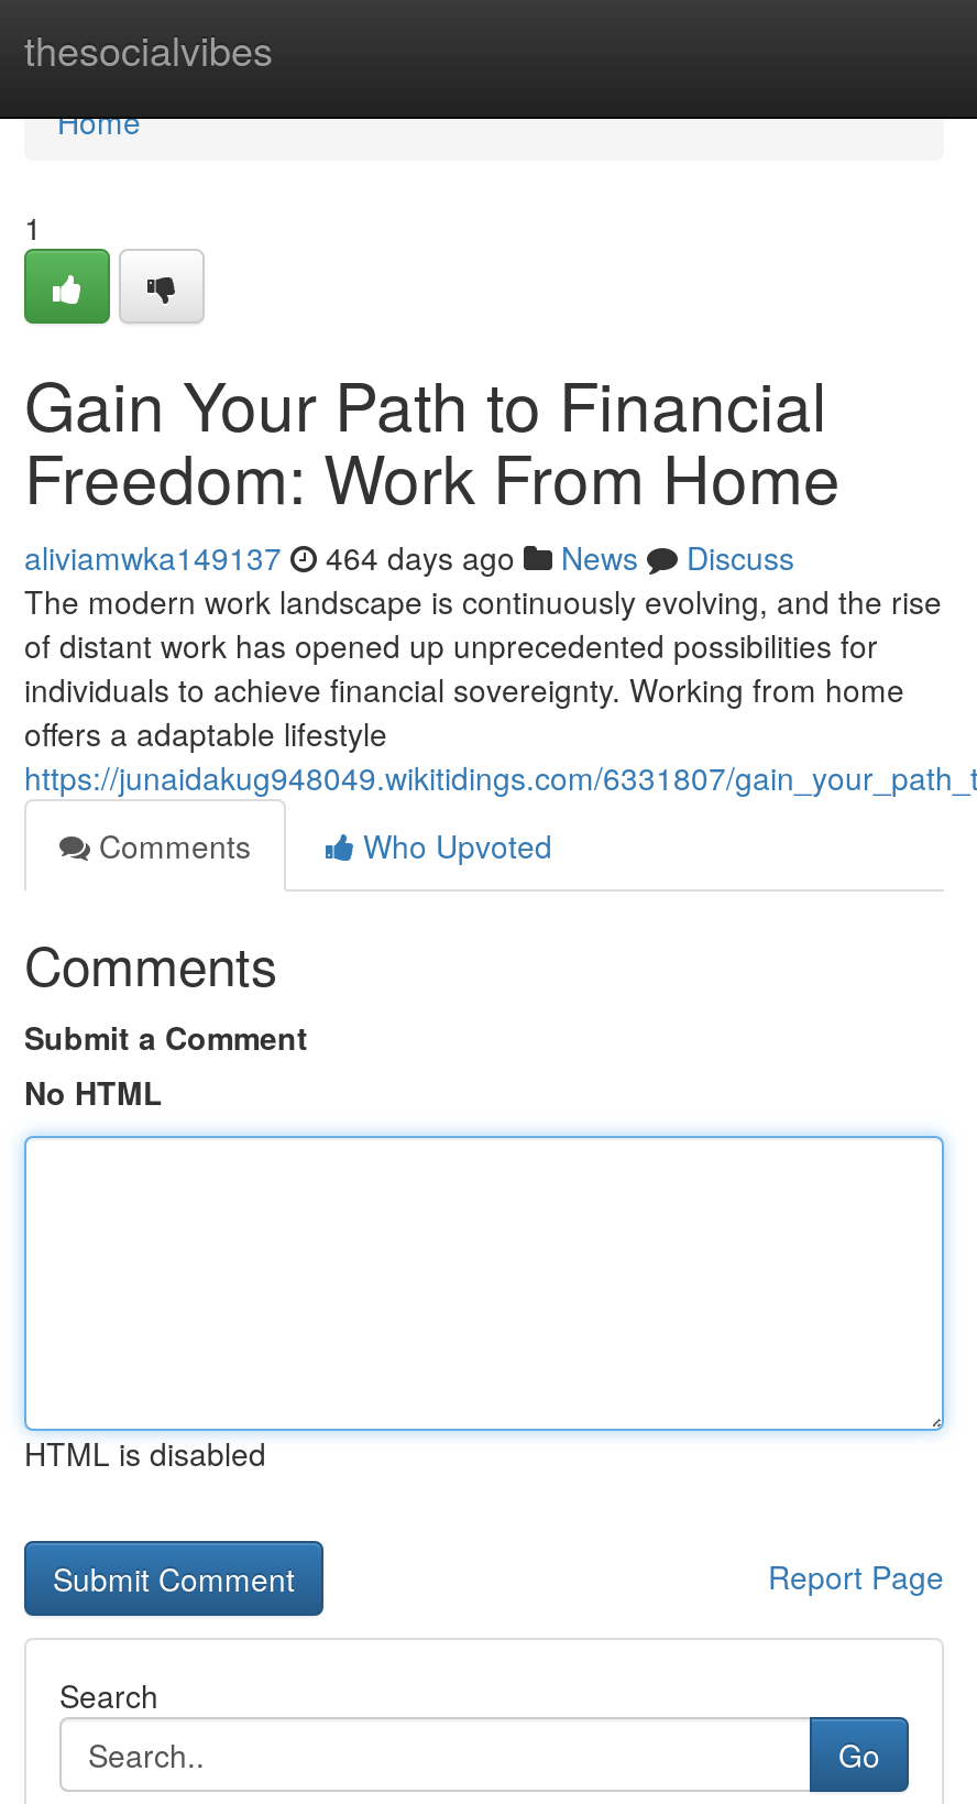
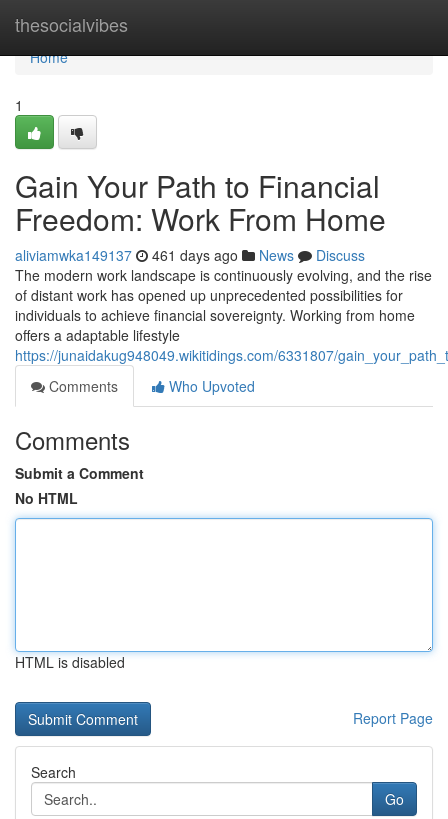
[24,535,794,579] aliviamwka149137 464 days ago News Discuss -> [15,245,365,265] aliviamwka149137 461 days ago News Discuss

